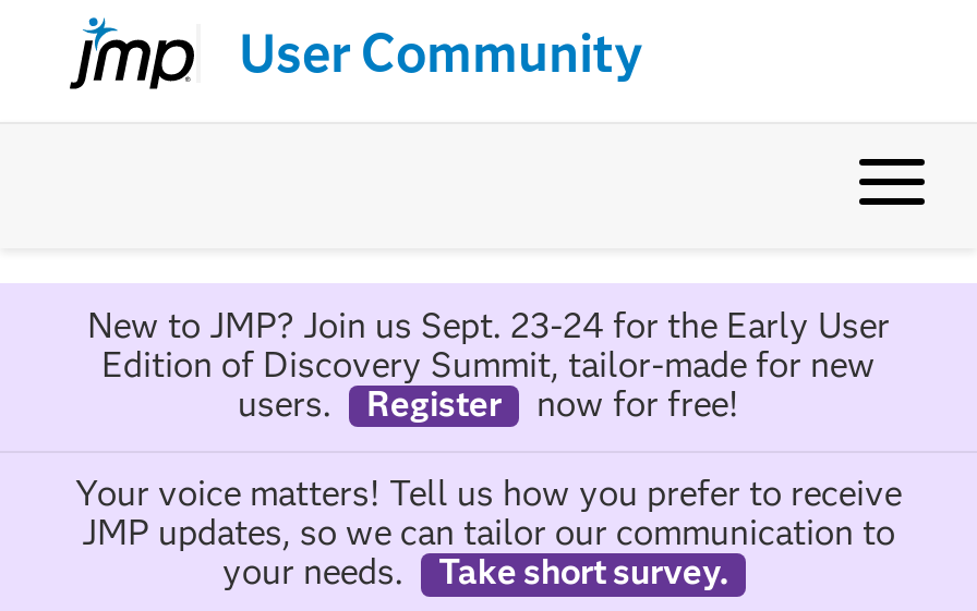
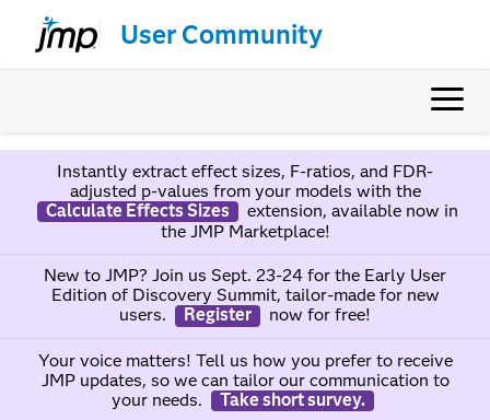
none -> [45,161,458,242] Instantly extract effect sizes, F-ratios, and FDR- | adjusted p-values from your models with the | Calculate Effects Sizes | extension, available now in | the JMP Marketplace!

